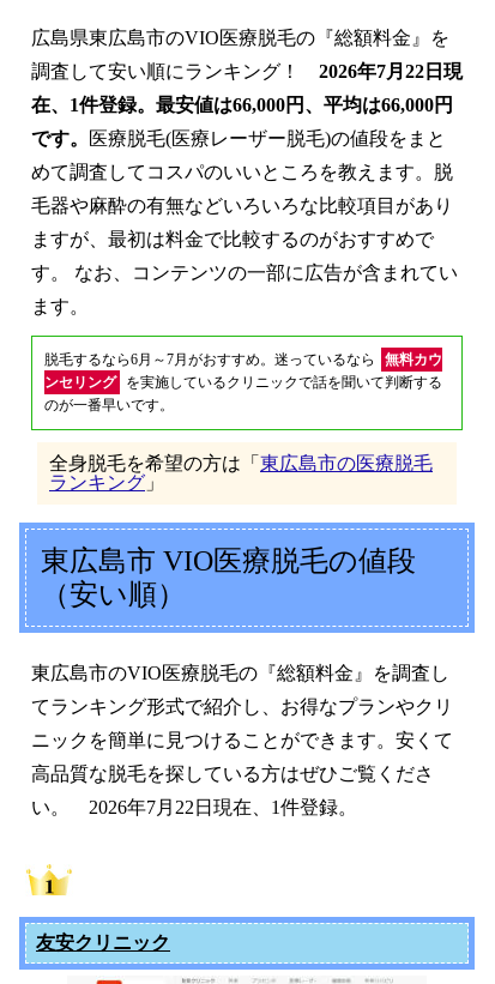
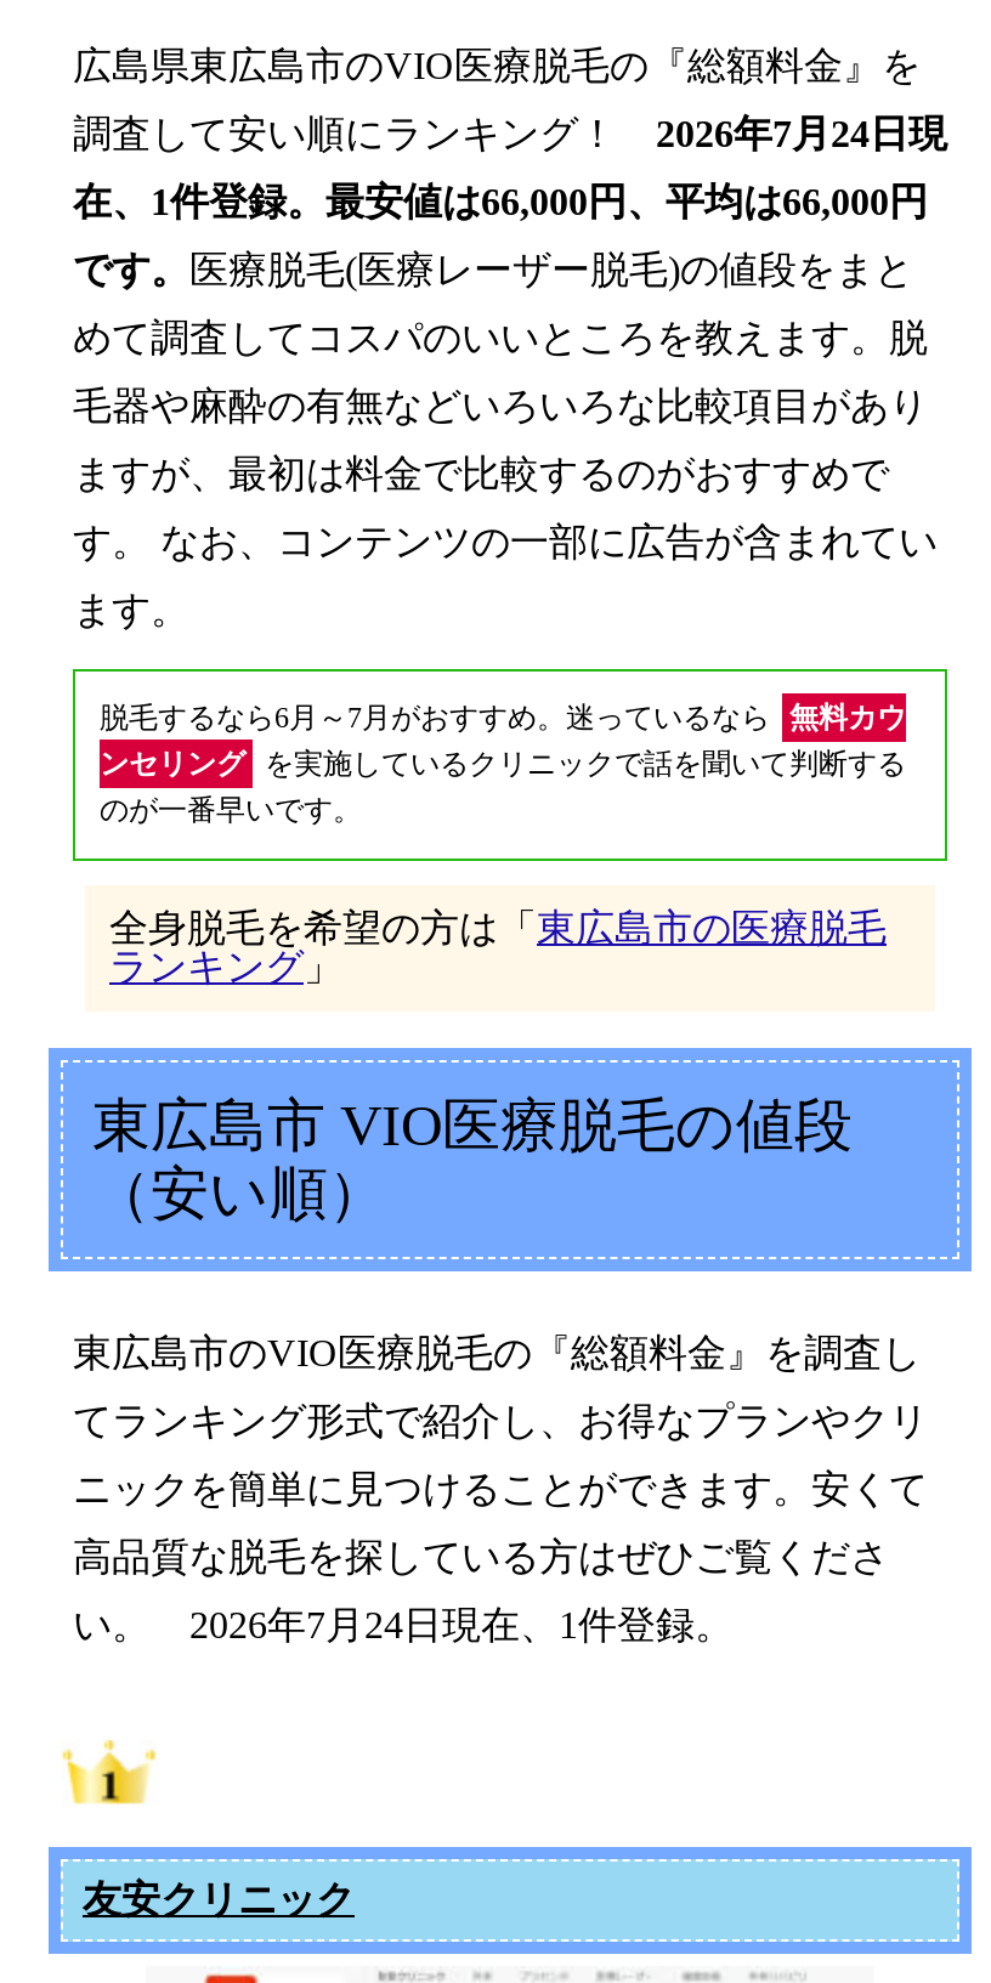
[31,61,463,82] 調査して安い順にランキング！2026年7月22日現 -> [73,113,947,154] 調査して安い順にランキング！2026年7月24日現
[31,797,357,817] い。 2026年7月22日現在、1件登録。 -> [73,1604,734,1645] い。 2026年7月24日現在、1件登録。

